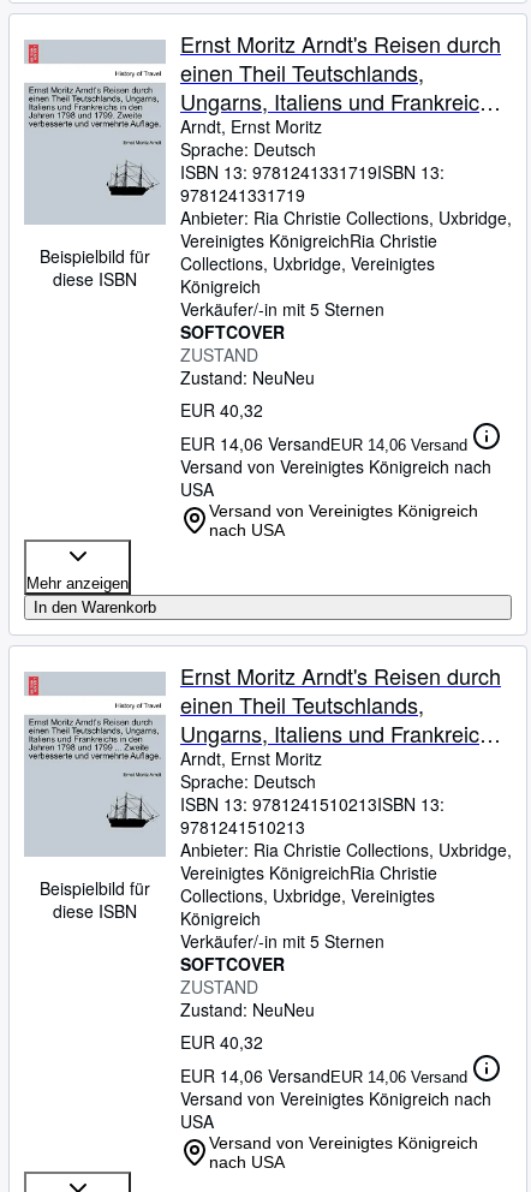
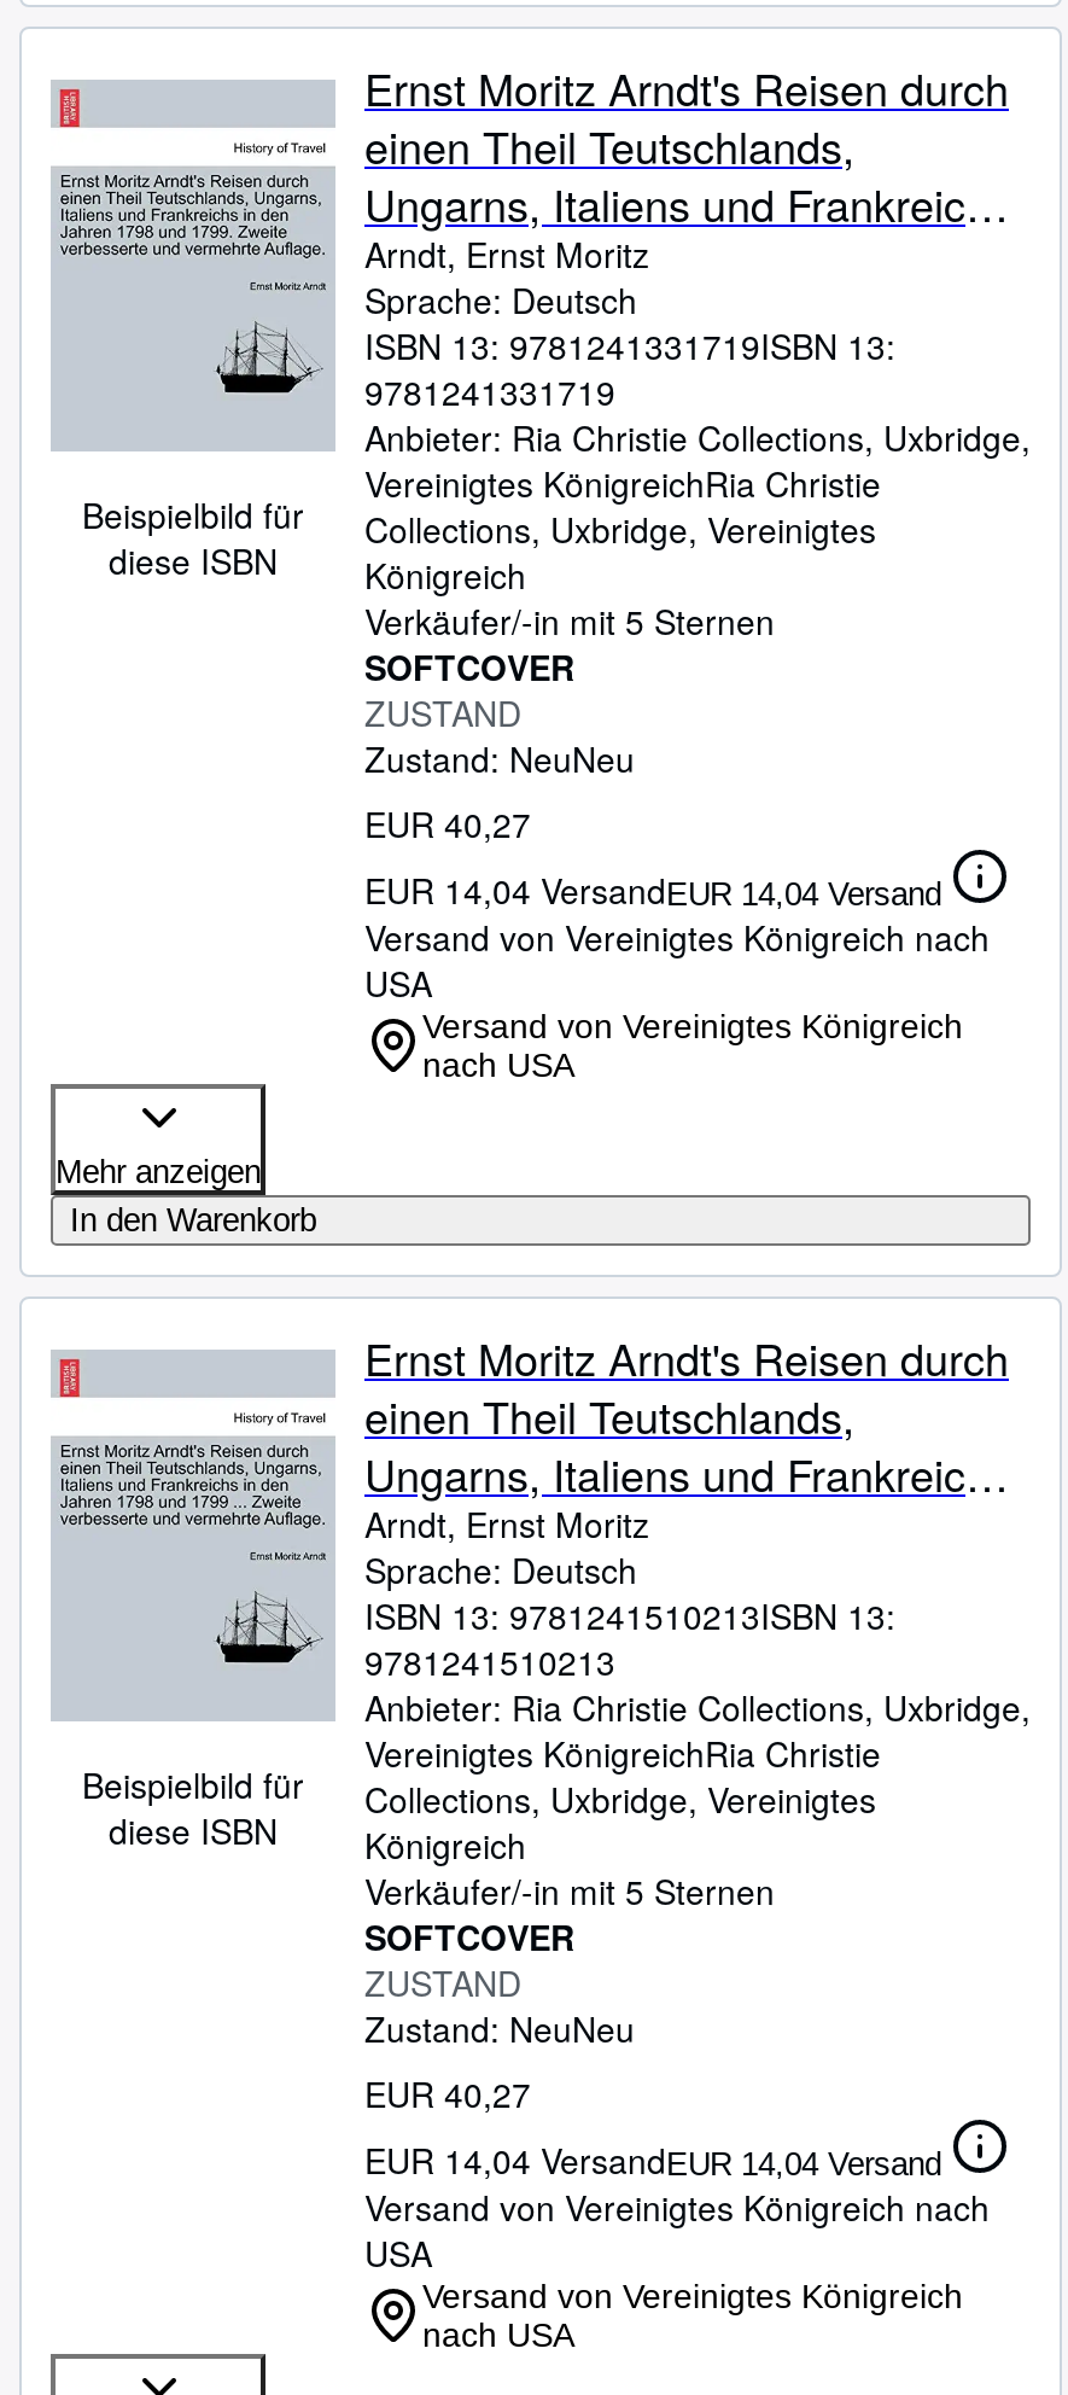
[180,398,263,422] EUR 40,32 -> [364,799,531,847] EUR 40,27
[180,431,467,455] EUR 14,06 VersandEUR 14,06 Versand -> [364,866,941,914] EUR 14,04 VersandEUR 14,04 Versand
[180,1030,263,1054] EUR 40,32 -> [364,2069,531,2117] EUR 40,27
[180,1063,467,1087] EUR 14,06 VersandEUR 14,06 Versand -> [364,2135,941,2184] EUR 14,04 VersandEUR 14,04 Versand

